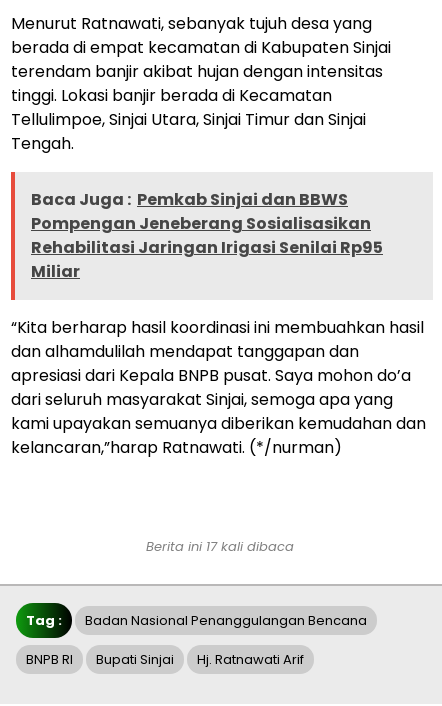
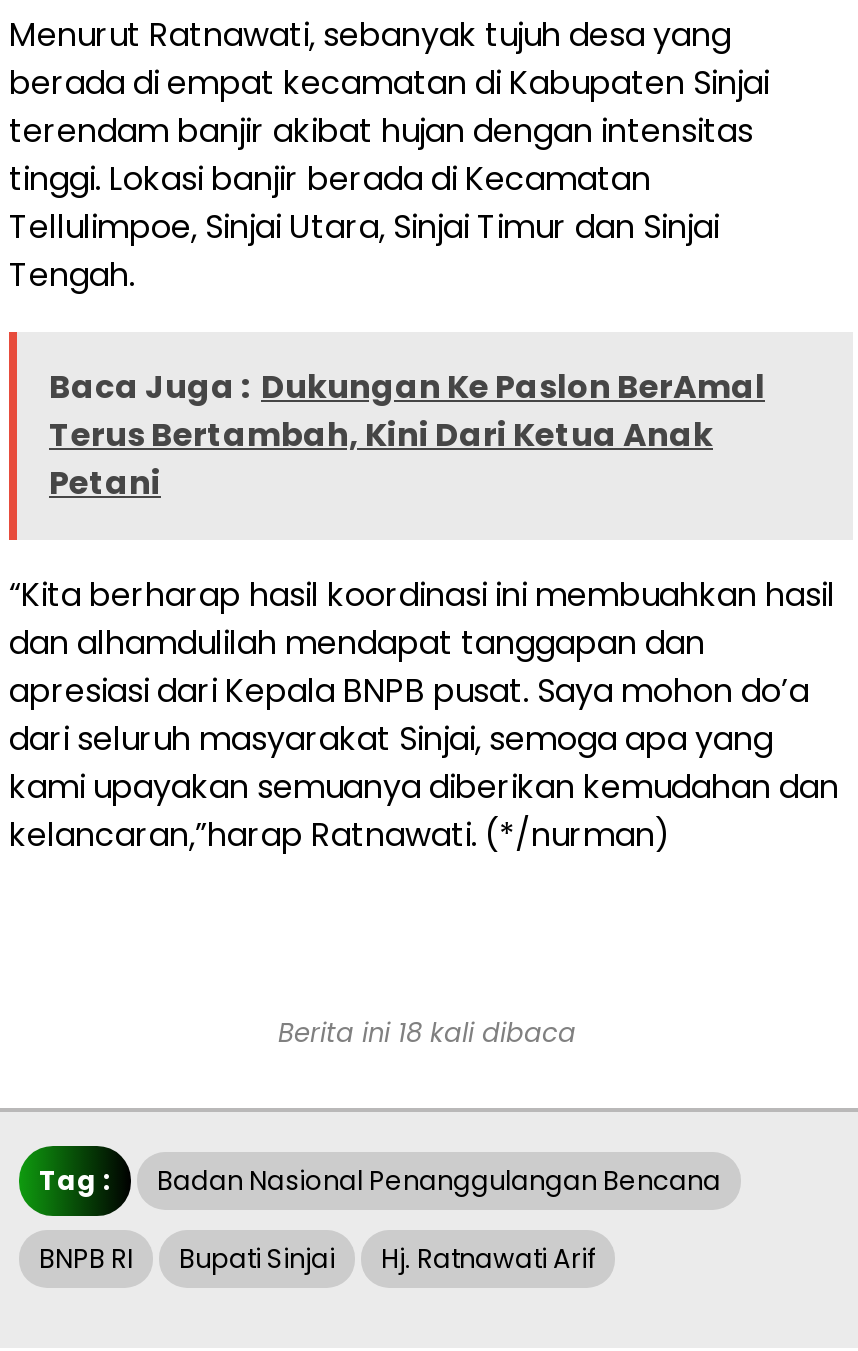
[31,188,383,283] Baca Juga : Pemkab Sinjai dan BBWS | Pompengan Jeneberang Sosialisasikan | Rehabilitasi Jaringan Irigasi Senilai Rp95 | Miliar -> [49,365,765,507] Baca Juga : Dukungan Ke Paslon BerAmal | Terus Bertambah, Kini Dari Ketua Anak | Petani
[146,537,294,556] Berita ini 17 kali dibaca -> [278,1015,576,1053] Berita ini 18 kali dibaca

